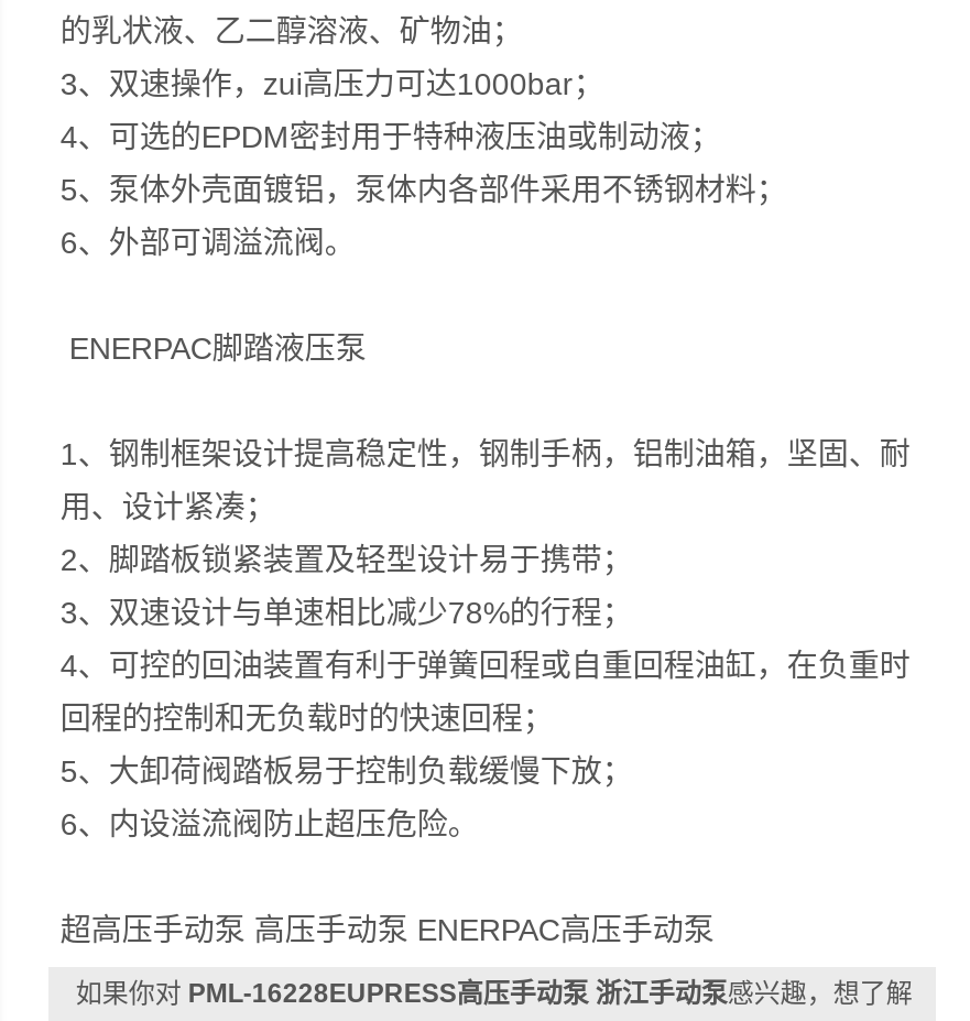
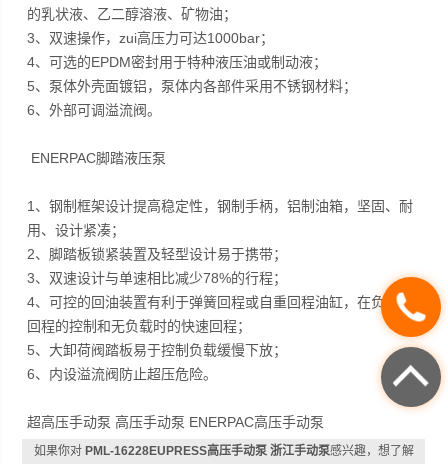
none -> [377,273,445,411] [image]

